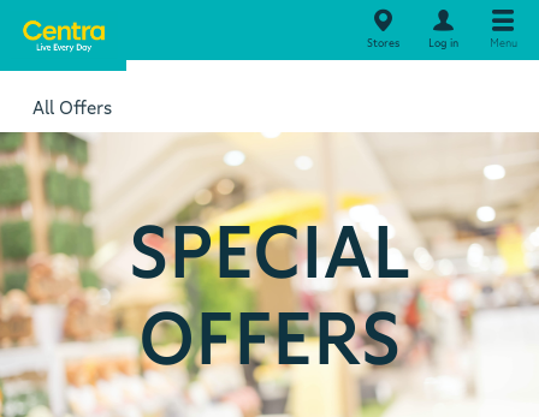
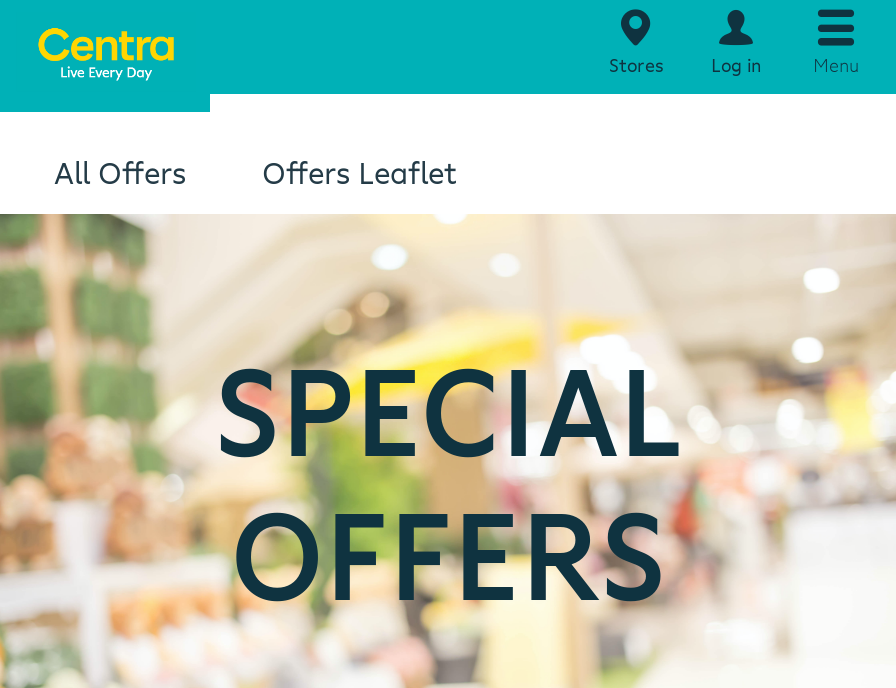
none -> [262,152,458,192] Offers Leaflet

